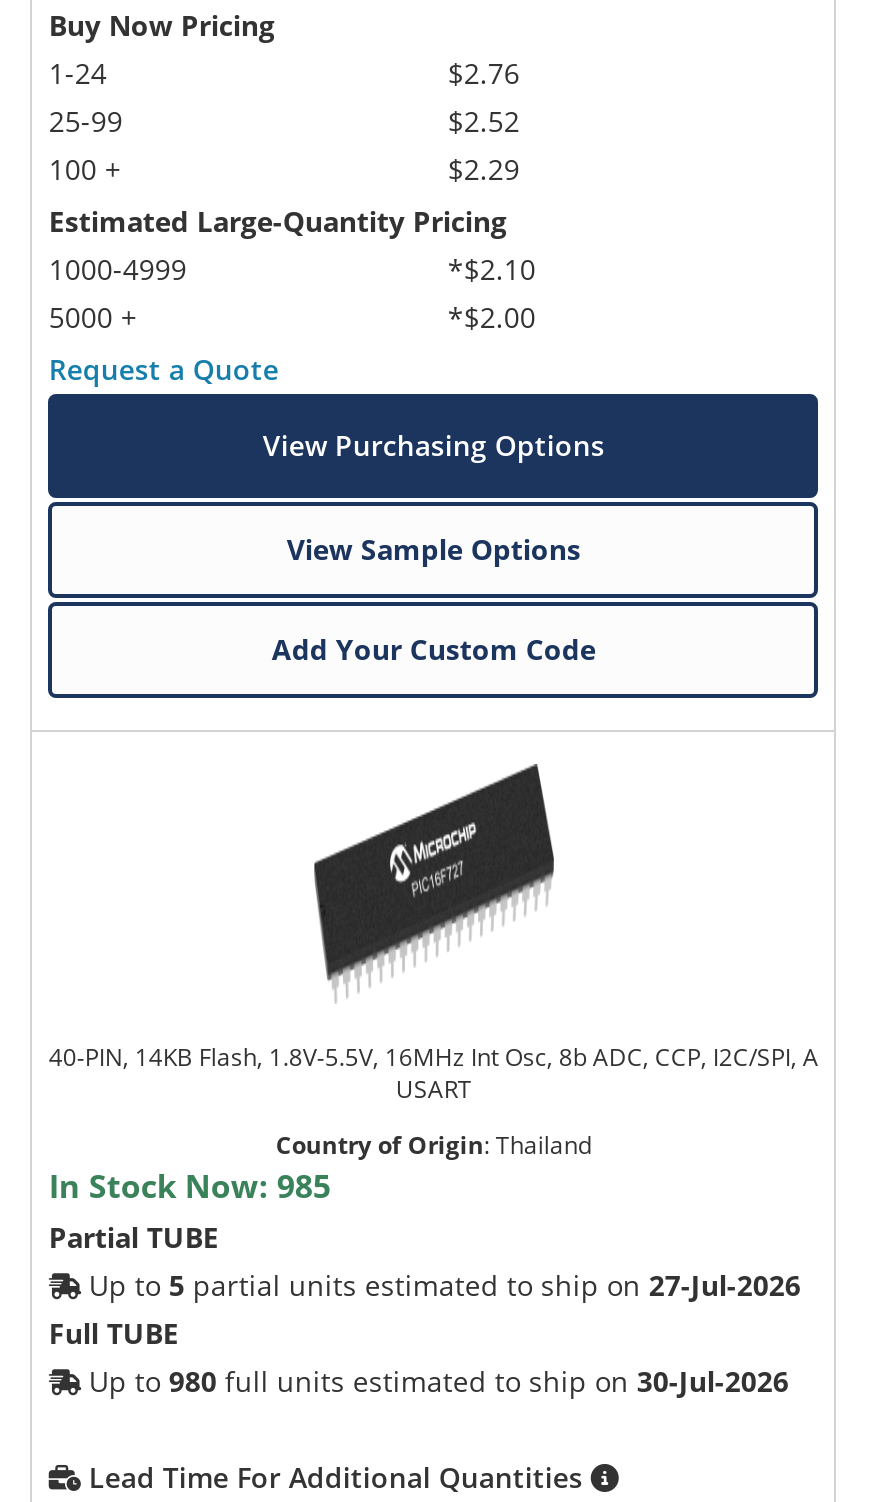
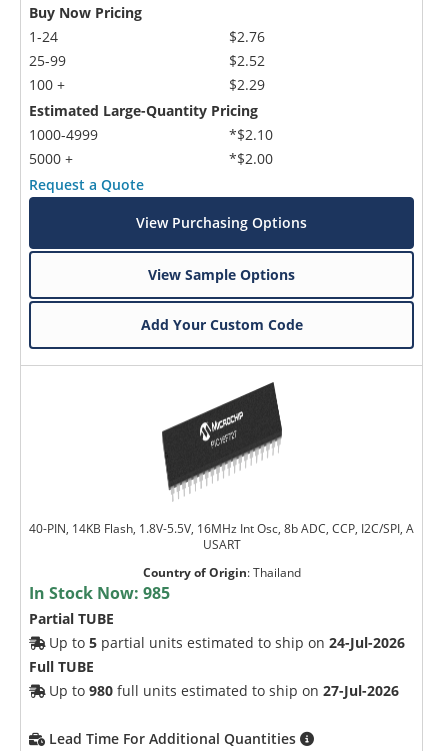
[89,1265,801,1303] Up to 5 partial units estimated to ship on 27-Jul-2026 -> [49,633,405,652] Up to 5 partial units estimated to ship on 24-Jul-2026
[89,1361,789,1399] Up to 980 full units estimated to ship on 30-Jul-2026 -> [49,681,399,700] Up to 980 full units estimated to ship on 27-Jul-2026

